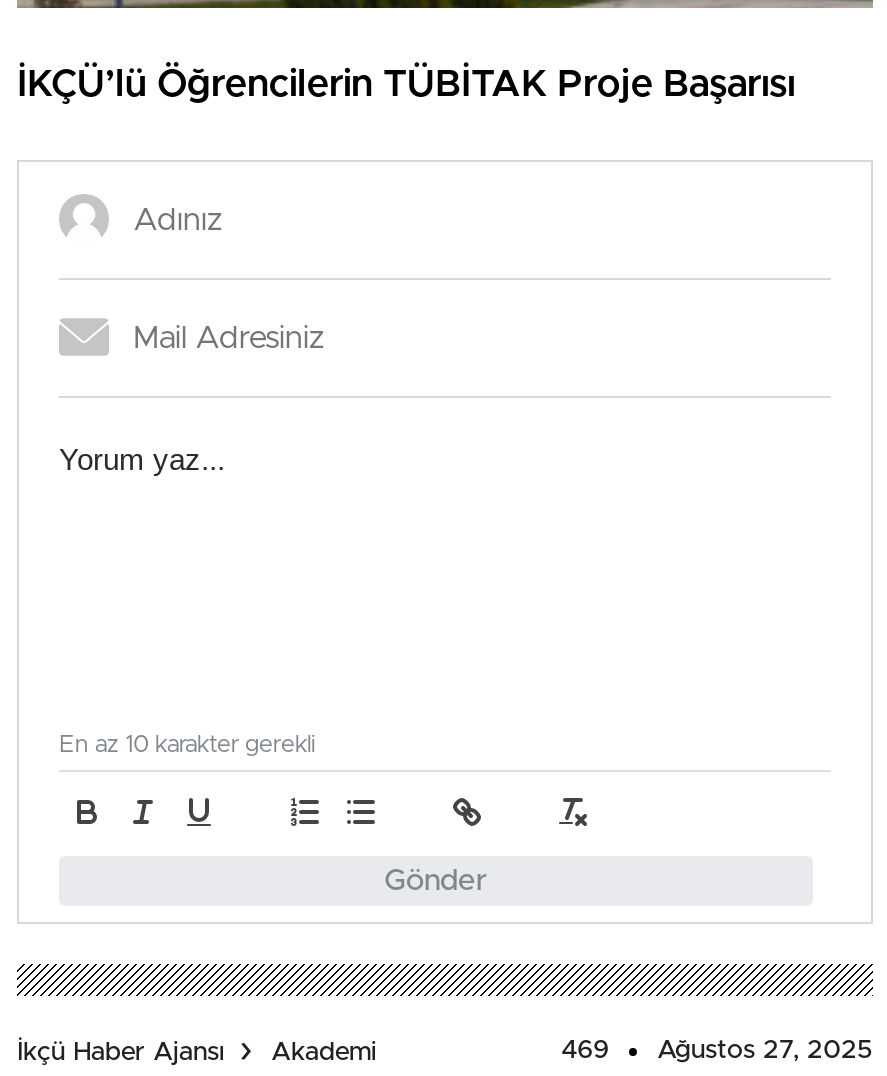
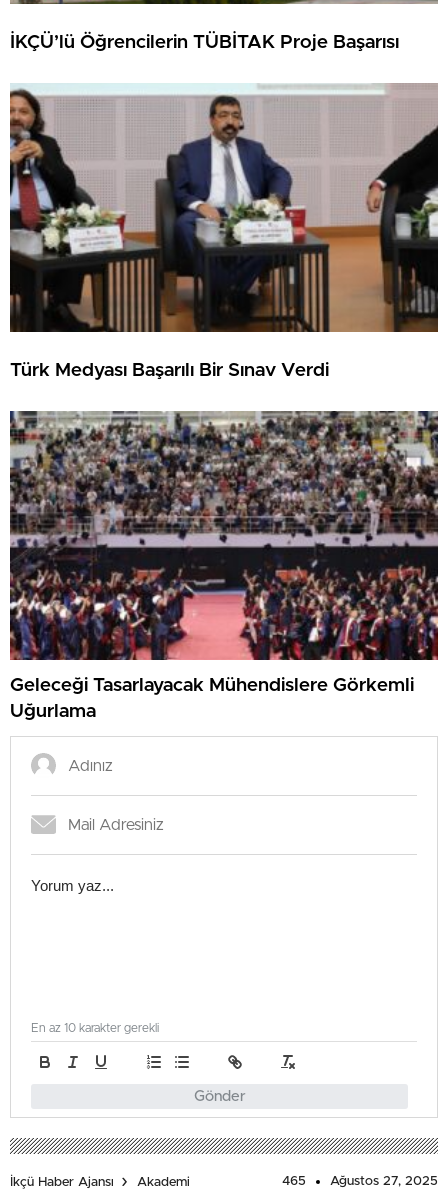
none -> [9,399,438,721] [image] | Geleceği Tasarlayacak Mühendislere Görkemli | Uğurlama
none -> [10,83,438,380] [image] | Türk Medyası Başarılı Bir Sınav Verdi
[561,1039,873,1065] 469 Ağustos 27, 2025 -> [282,1175,438,1188] 465 Ağustos 27, 2025

